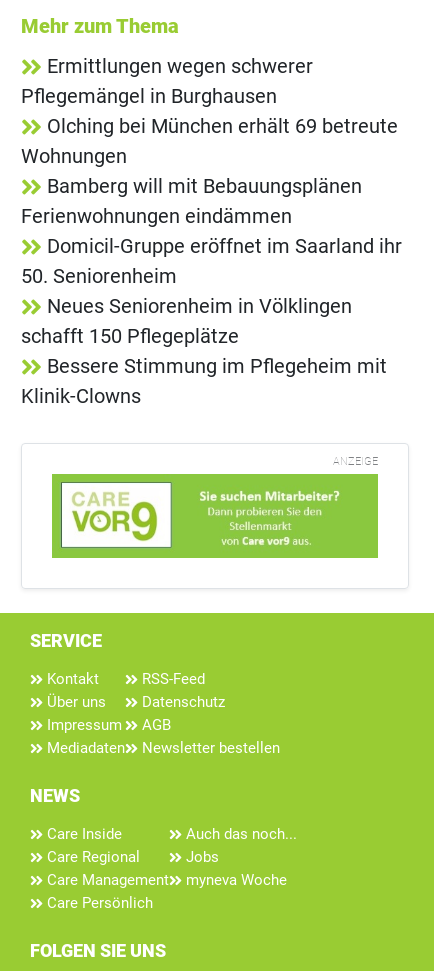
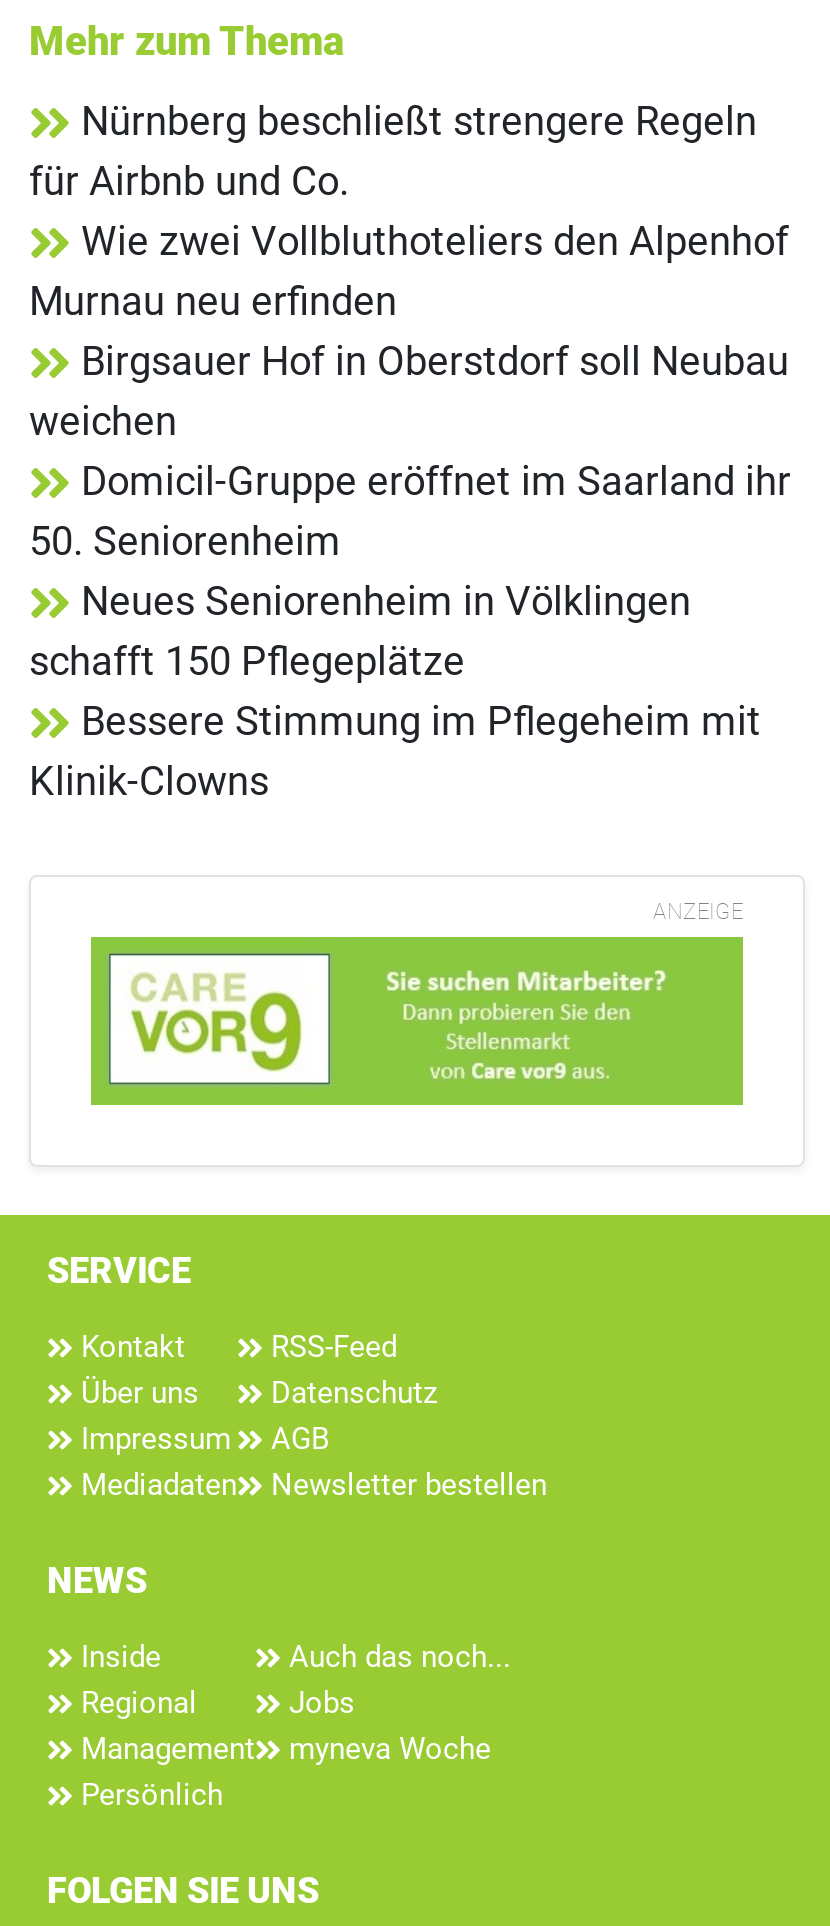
[21,54,398,228] Ermittlungen wegen schwerer | Pflegemängel in Burghausen | Olching bei München erhält 69 betreute | Wohnungen | Bamberg will mit Bebauungsplänen | Ferienwohnungen eindämmen -> [29,98,789,446] Nürnberg beschließt strengere Regeln | für Airbnb und Co. | Wie zwei Vollbluthoteliers den Alpenhof | Murnau neu erfinden | Birgsauer Hof in Oberstdorf soll Neubau | weichen
[43,825,169,912] Care Inside | Care Regional | Care Management | Care Persönlich -> [73,1639,255,1813] Inside | Regional | Management | Persönlich

